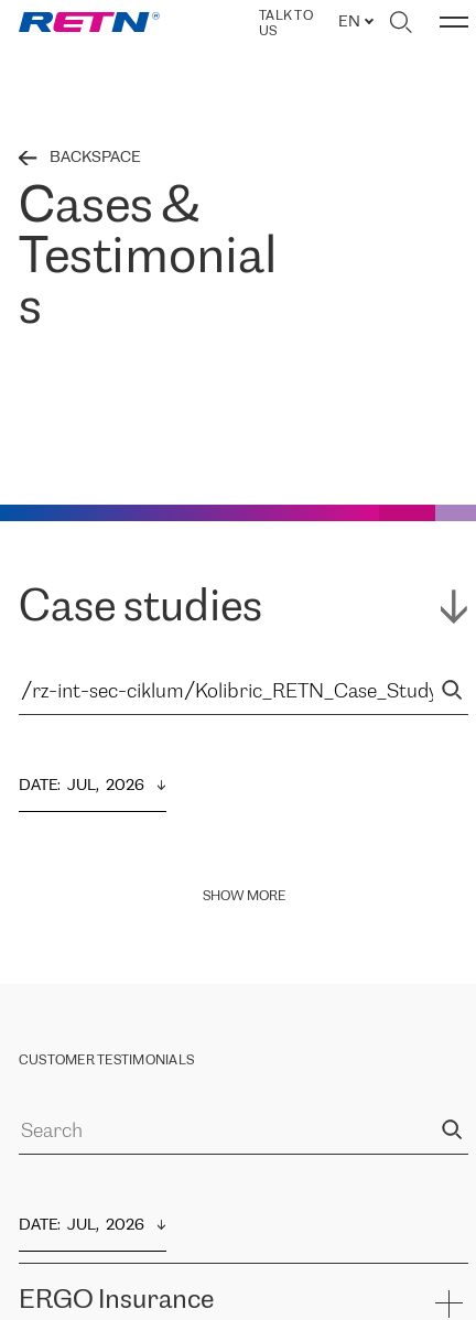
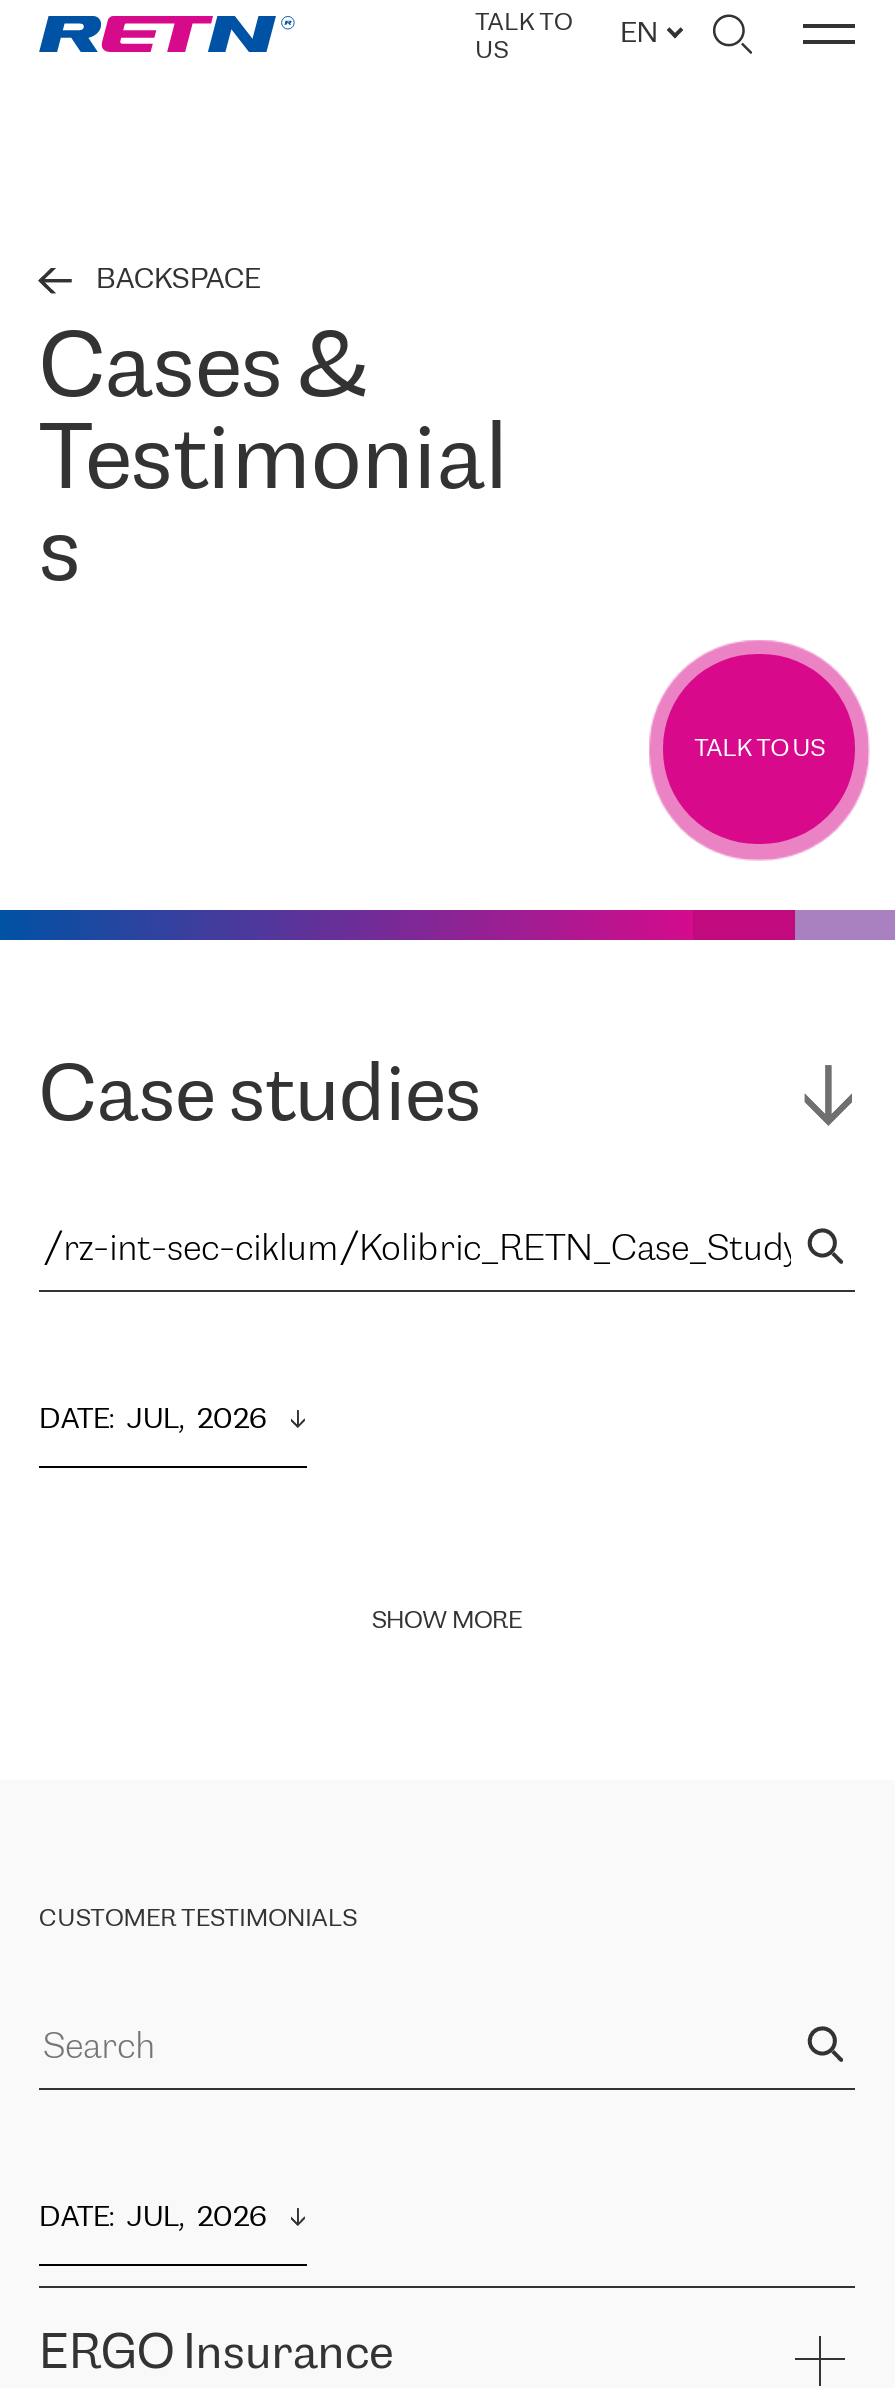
none -> [647,638,871,862] [image] | TALK TO US

